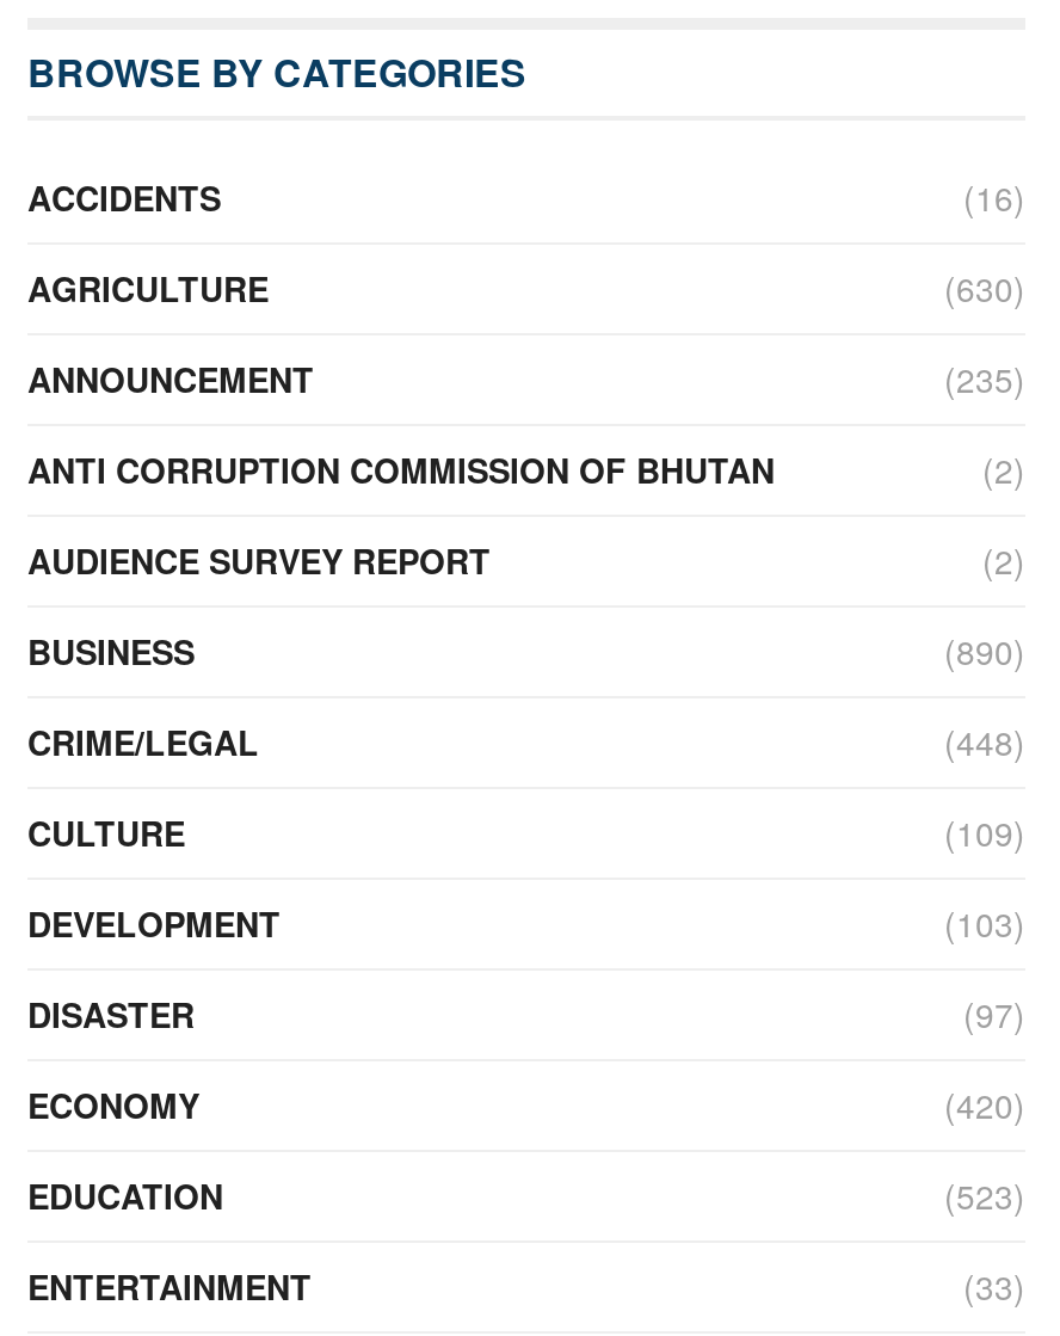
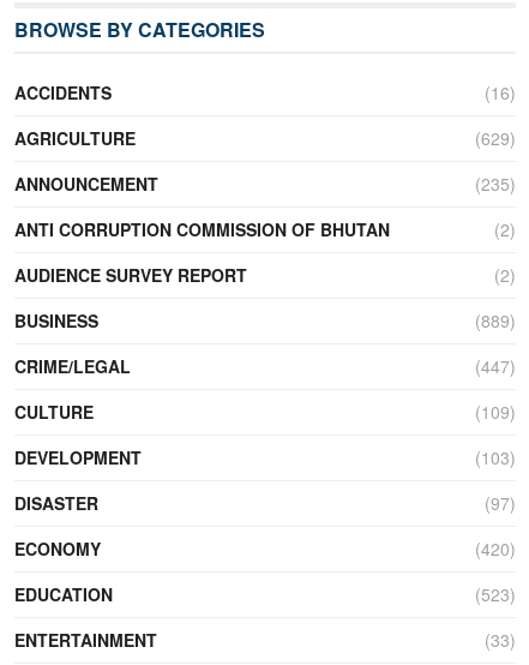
[944,264,1025,312] (630) -> [475,126,516,150] (629)
[944,627,1025,675] (890) -> [475,308,516,332] (889)
[944,718,1025,765] (448) -> [475,354,516,378] (447)

